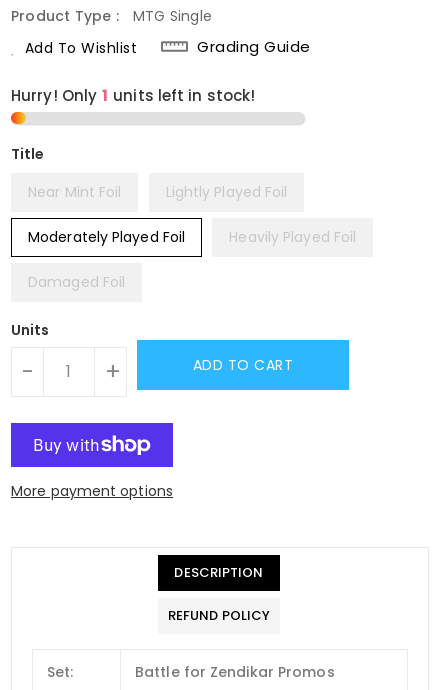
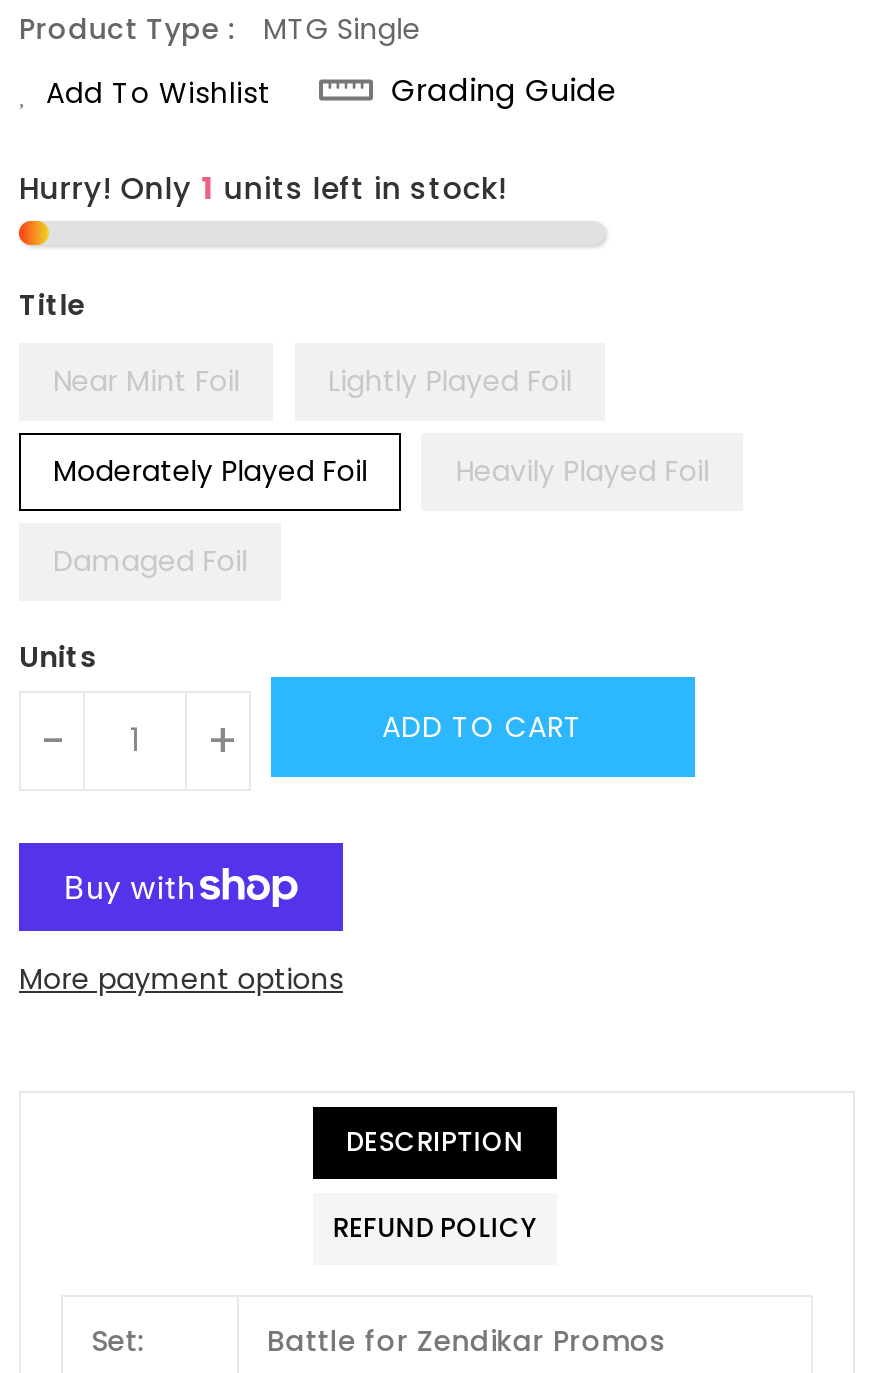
[11,85,255,106] Hurry! Only 1 units left in stock! -> [19,166,507,208] Hurry! Only | units left in stock!

